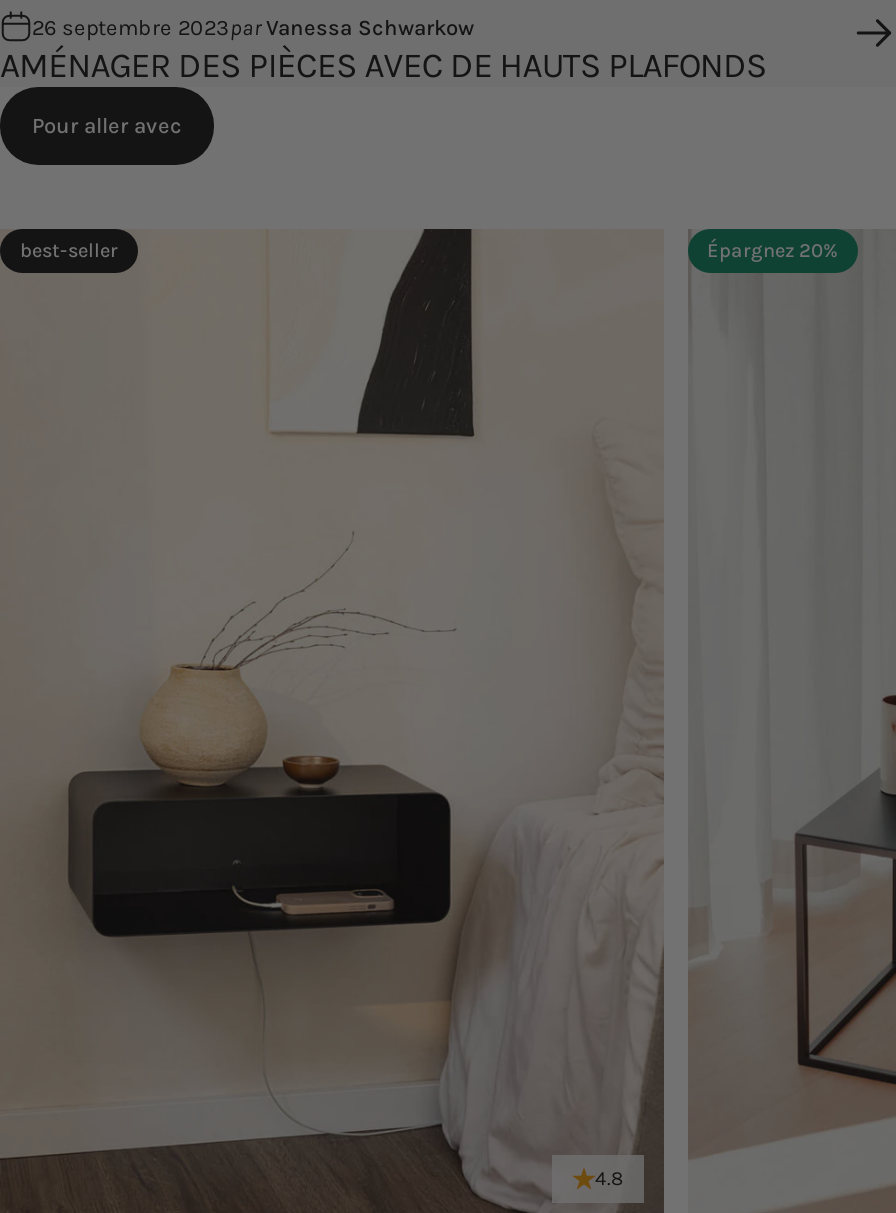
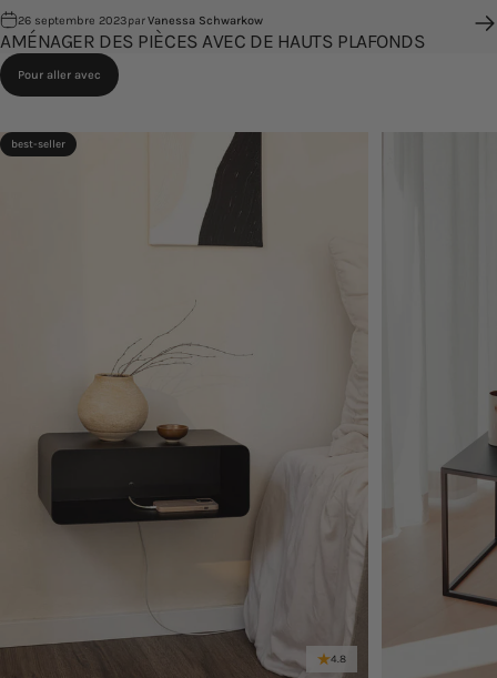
[707,238,837,262] Épargnez 20% -> none

